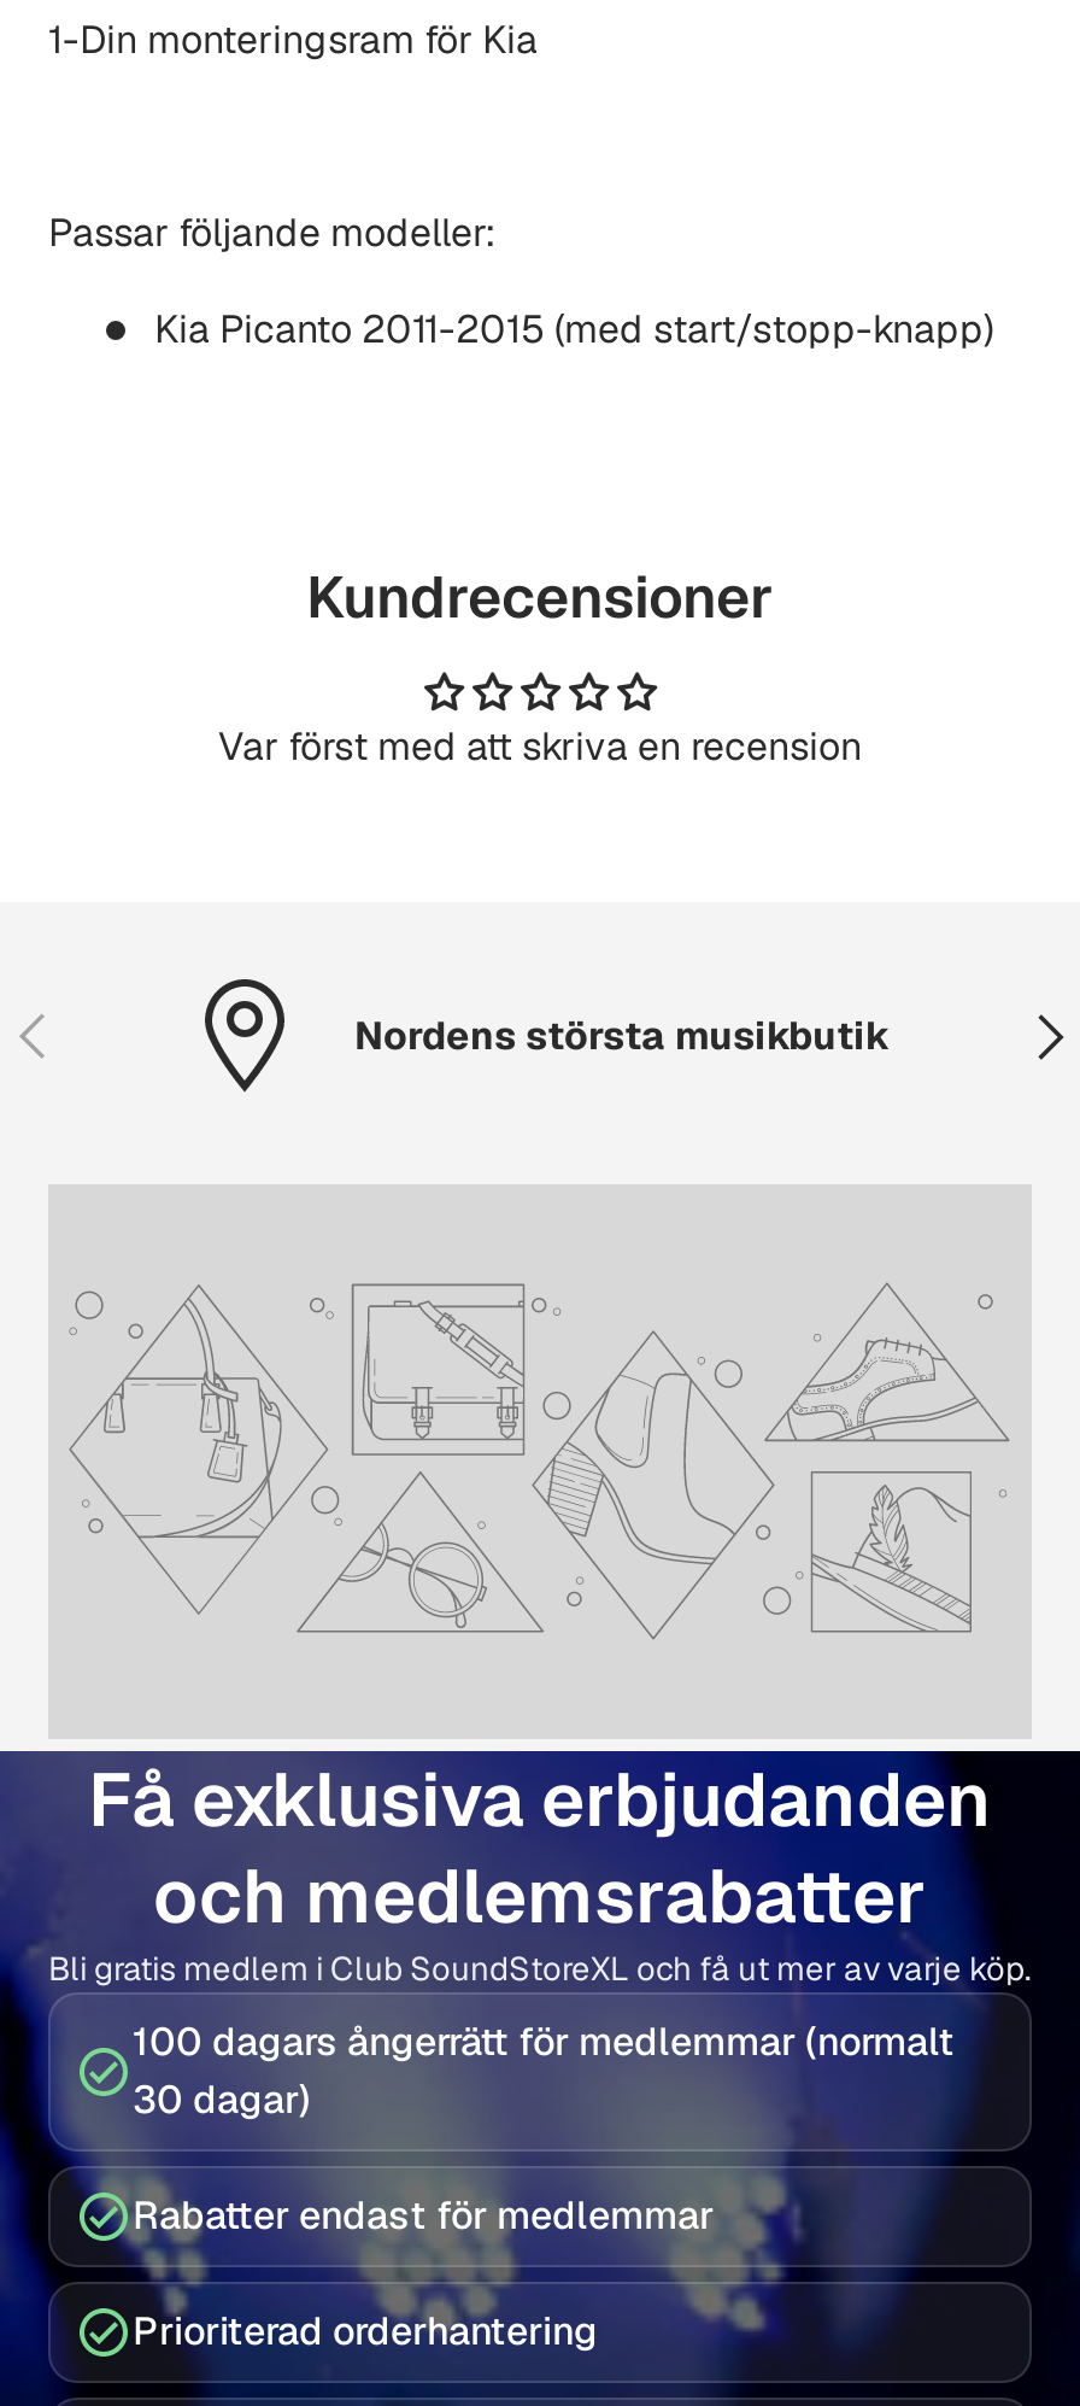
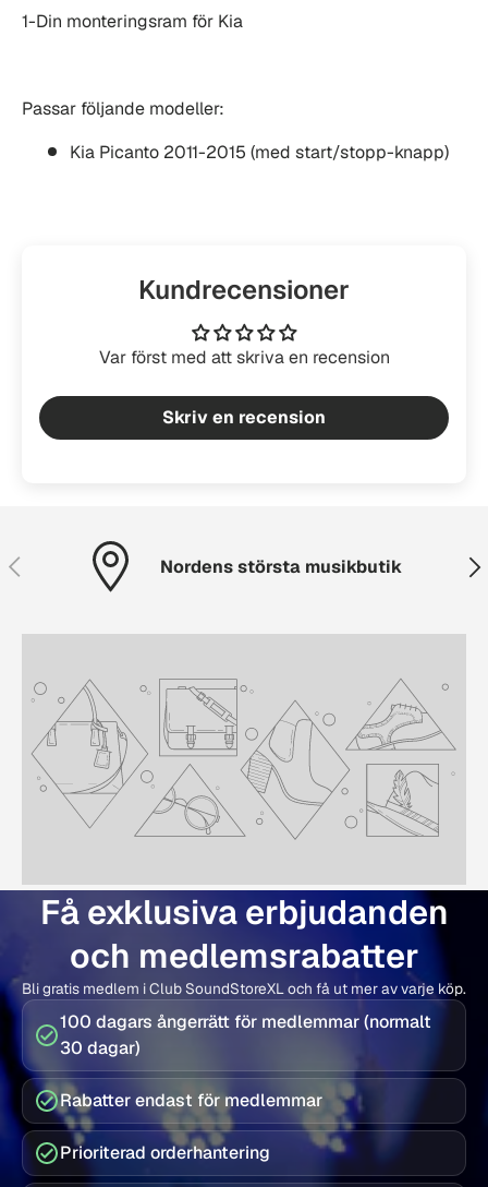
none -> [162,406,326,429] Skriv en recension

